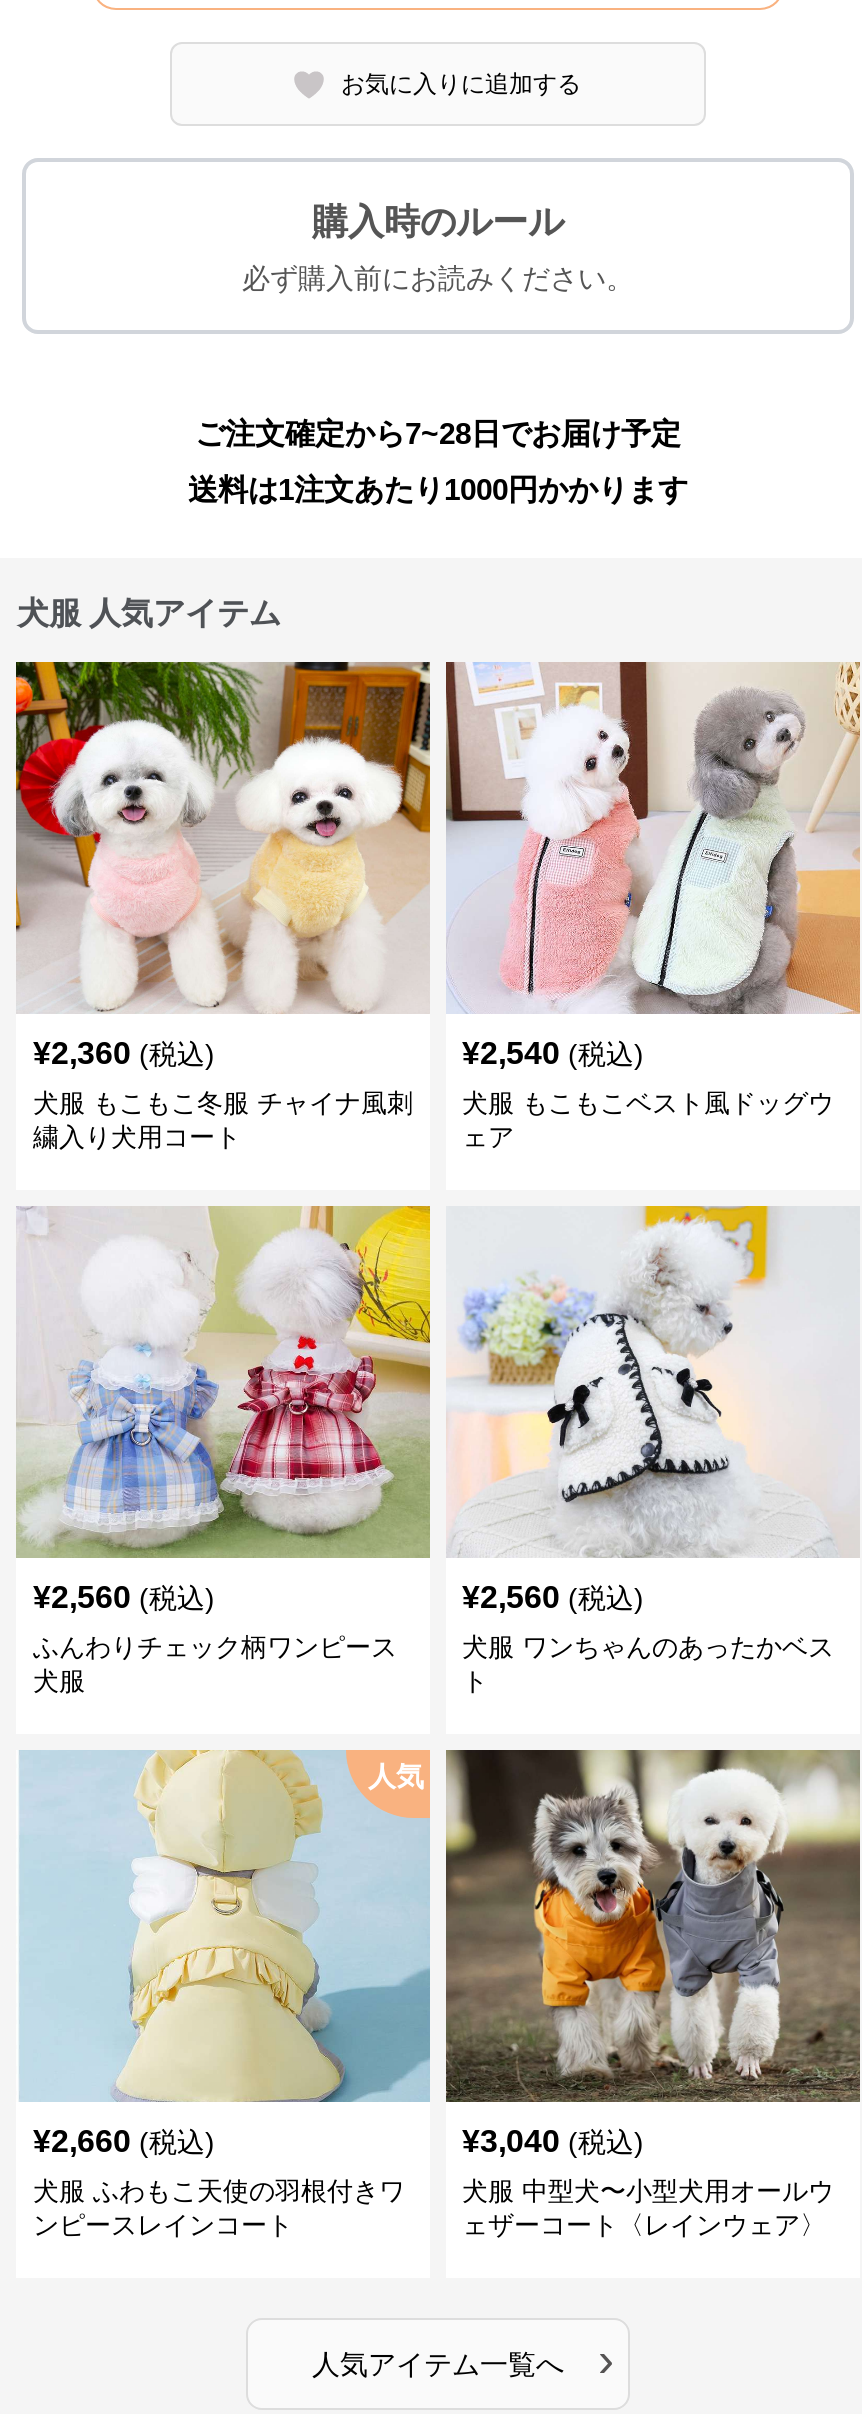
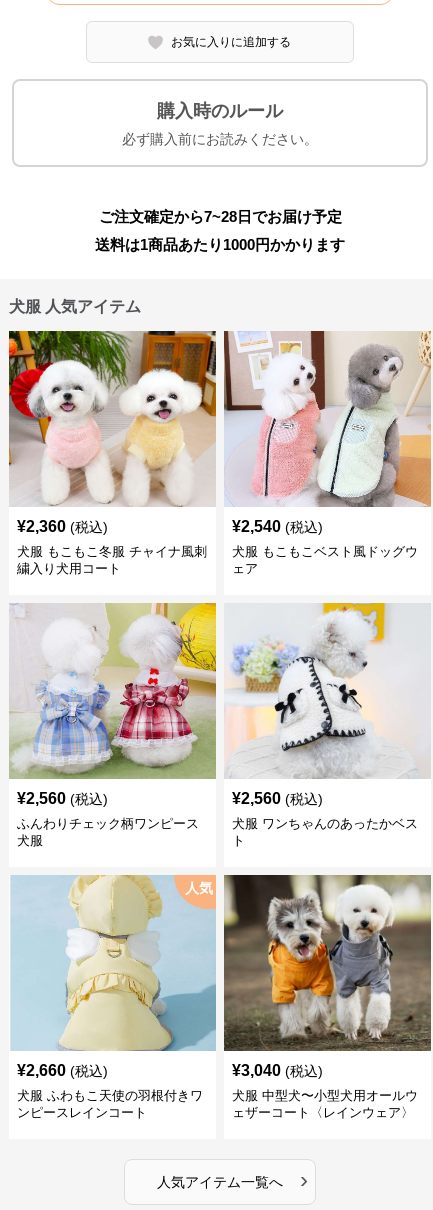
[188,472,688,506] 送料は1注文あたり1000円かかります -> [95,236,345,253] 送料は1商品あたり1000円かかります

